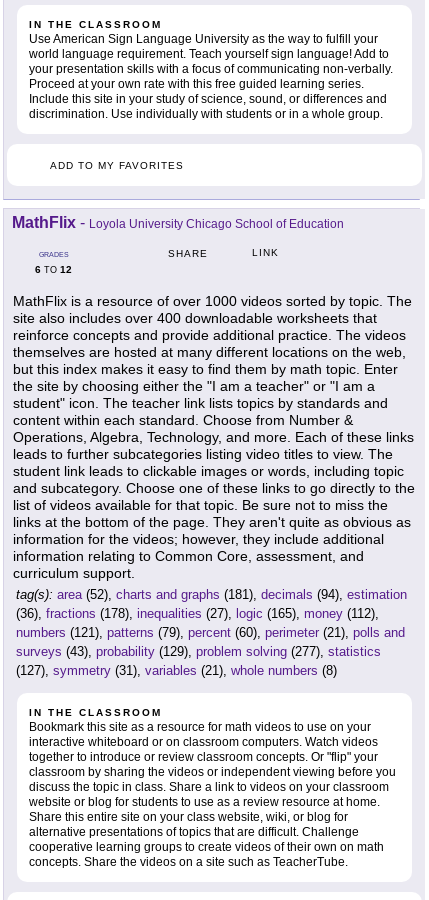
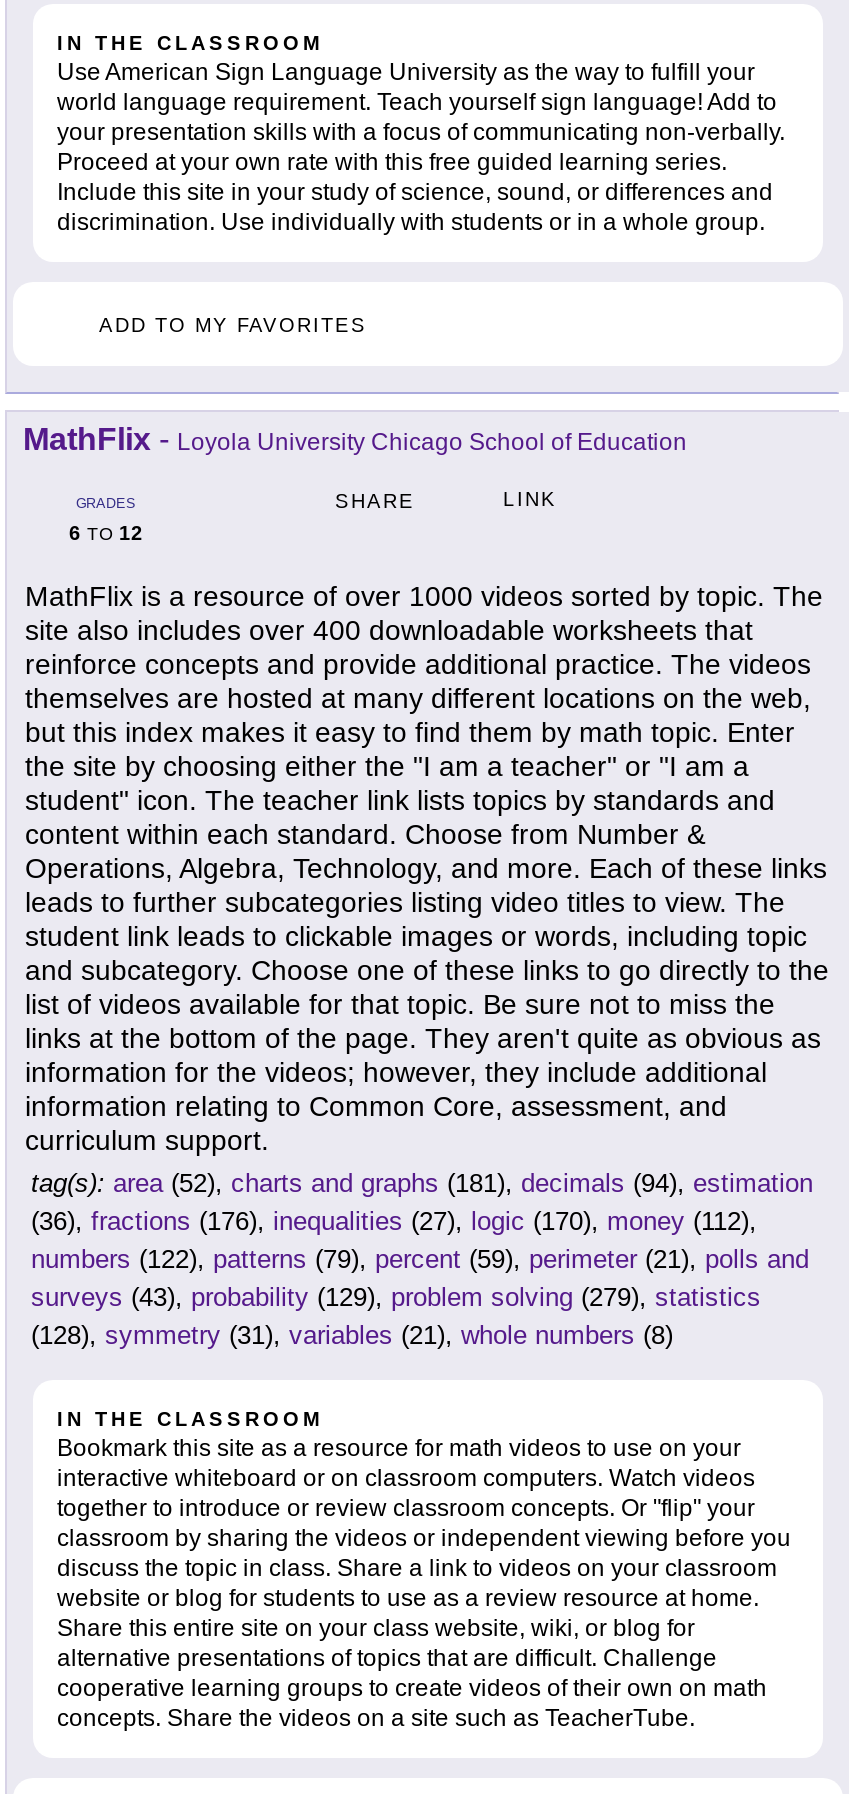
[16,606,379,621] (36), fractions (178), inequalities (27), logic (165), money (112), -> [31,1207,757,1237] (36), fractions (176), inequalities (27), logic (170), money (112),
[16,625,405,640] numbers (121), patterns (79), percent (60), perimeter (21), polls and -> [31,1245,809,1275] numbers (122), patterns (79), percent (59), perimeter (21), polls and
[16,644,381,659] surveys (43), probability (129), problem solving (277), statistics -> [31,1283,761,1313] surveys (43), probability (129), problem solving (279), statistics
[16,663,337,678] (127), symmetry (31), variables (21), whole numbers (8) -> [31,1321,673,1351] (128), symmetry (31), variables (21), whole numbers (8)

